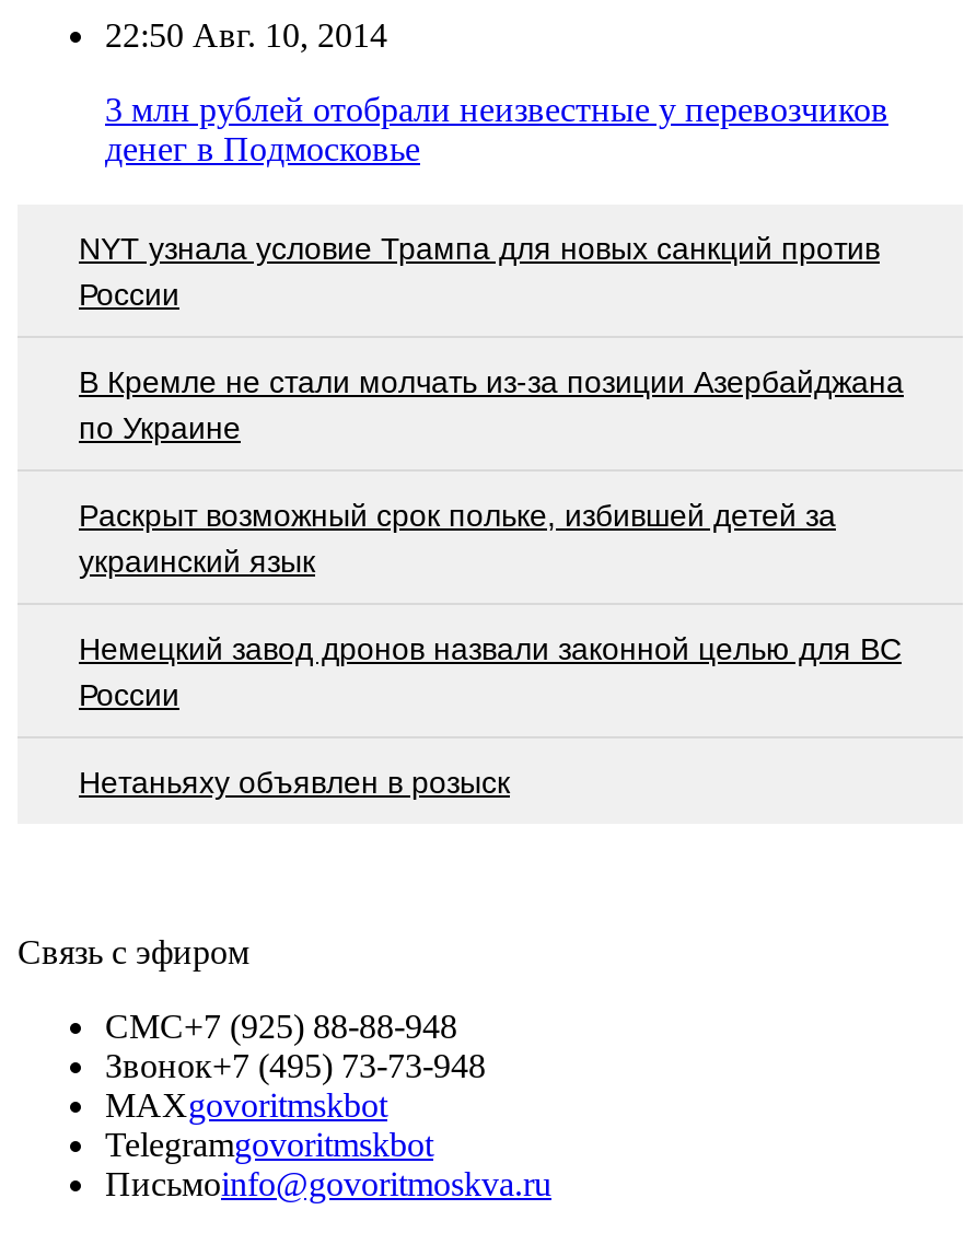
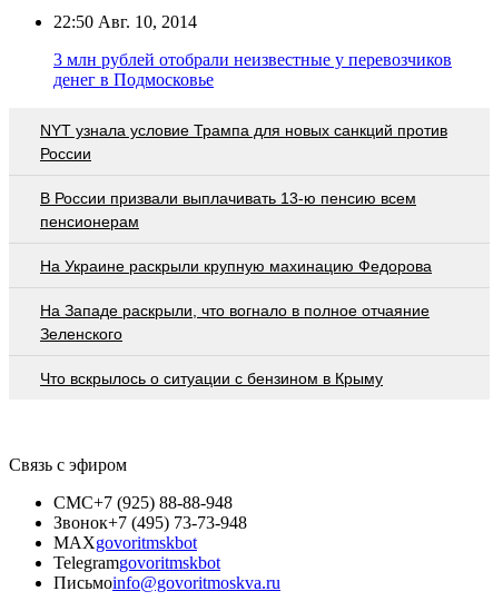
[79,363,904,444] В Кремле не стали молчать из-за позиции Азербайджана | по Украине -> [40,189,416,230] В России призвали выплачивать 13-ю пенсию всем | пенсионерам
[79,497,836,578] Раскрыт возможный срок польке, избившей детей за | украинский язык -> [40,257,432,274] На Украине раскрыли крупную махинацию Федорова
[79,630,902,711] Немецкий завод дронов назвали законной целью для ВС | России -> [40,301,430,342] На Западе раскрыли, что вогнало в полное отчаяние | Зеленского
[79,764,510,799] Нетаньяху объявлен в розыск -> [40,369,383,387] Что вскрылось о ситуации с бензином в Крыму

